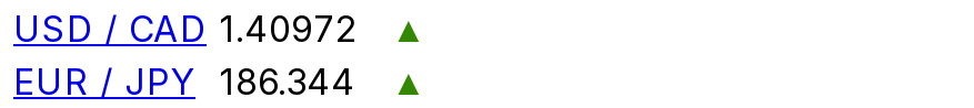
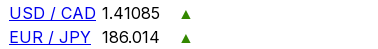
[13,7,355,51] USD / CAD 1.40972 -> [9,3,160,23] USD / CAD 1.41085
[13,60,355,104] EUR / JPY 186.344 -> [9,27,160,47] EUR / JPY 186.014

